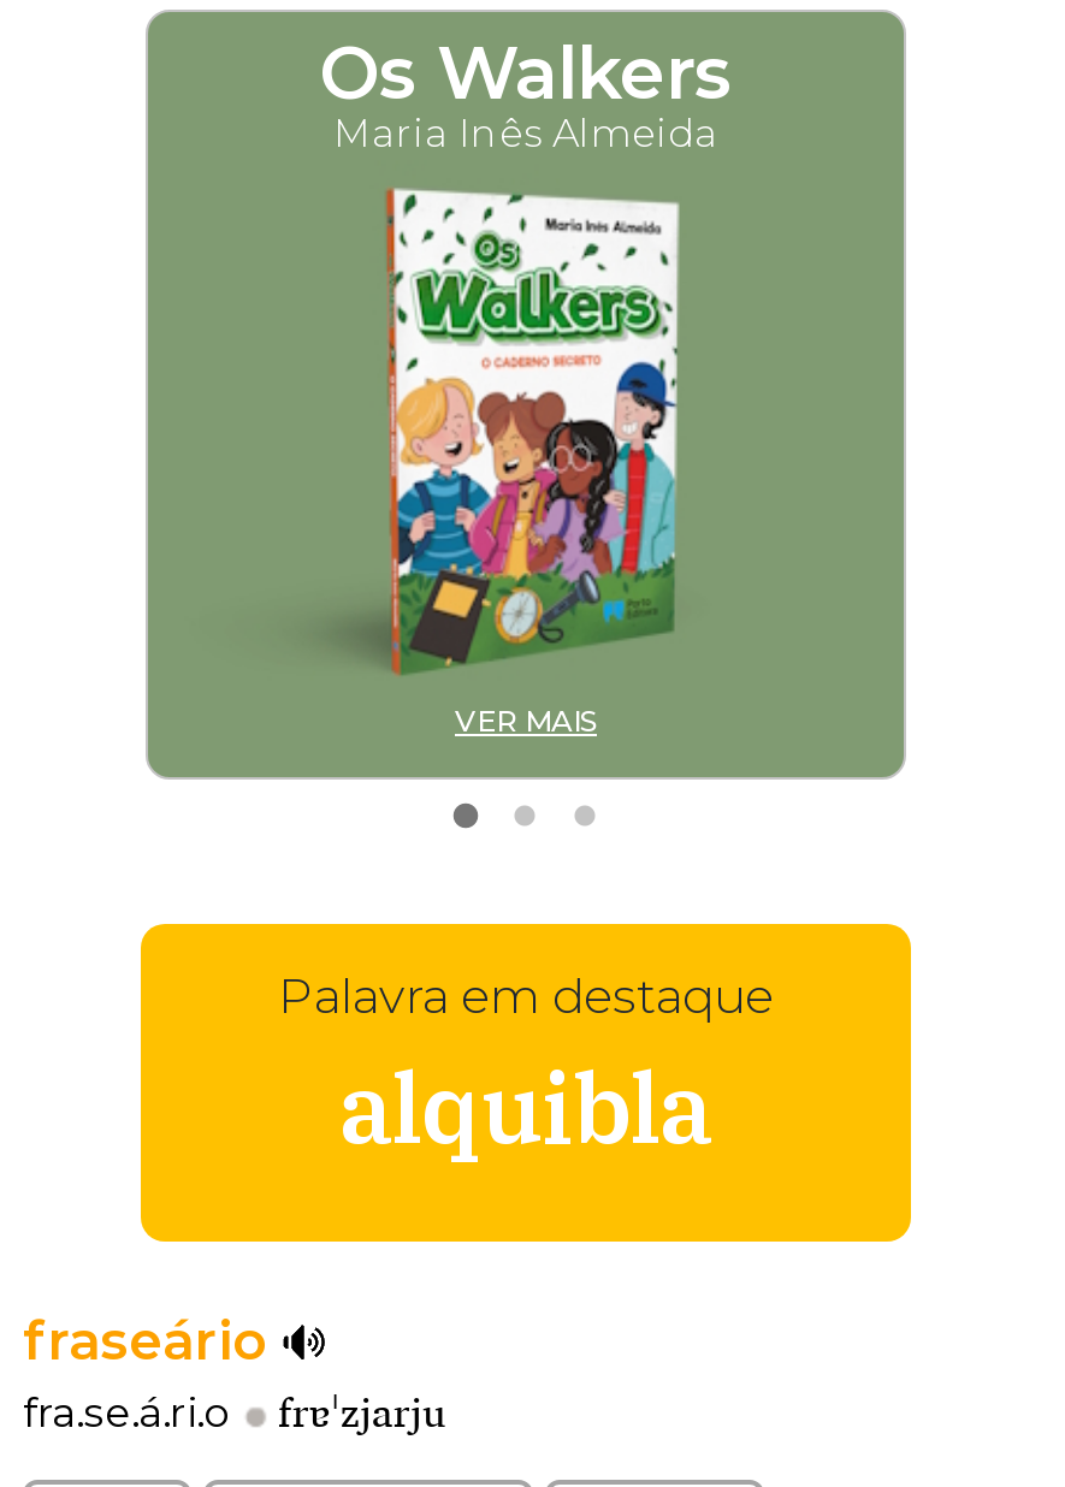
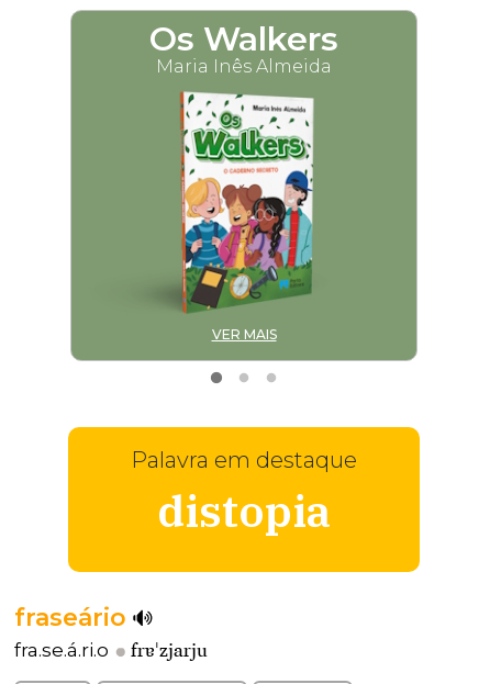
[339,1044,712,1169] alquibla -> [157,482,331,539] distopia

